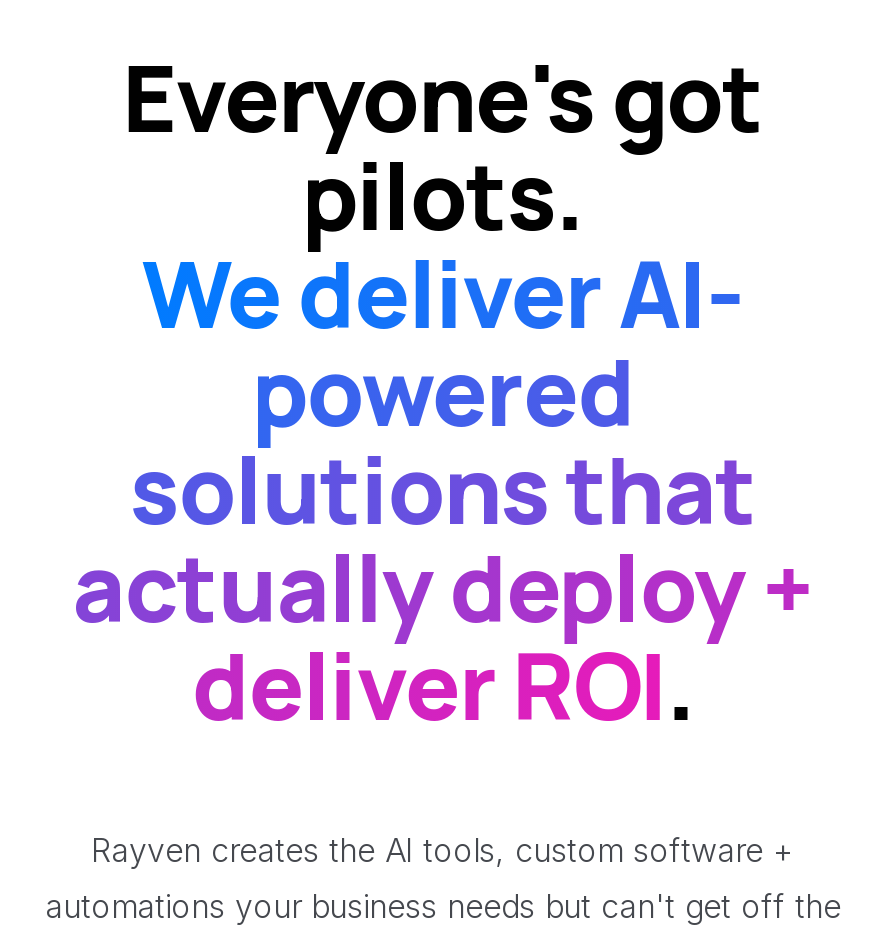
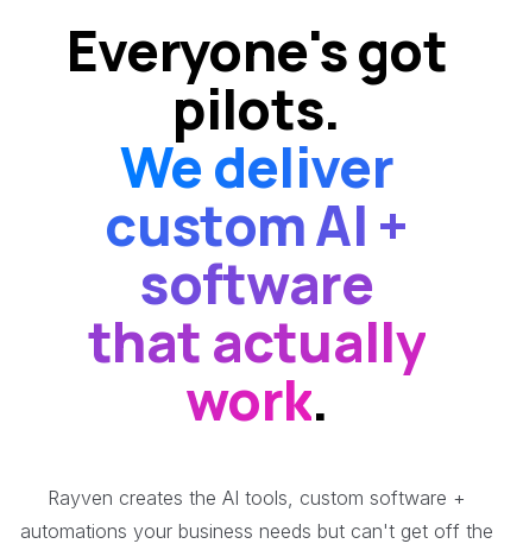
[72,231,814,749] We deliver AI- | powered | solutions that | actually deploy + | deliver ROI. -> [88,130,426,438] We deliver | custom AI + | software | that actually | work.

